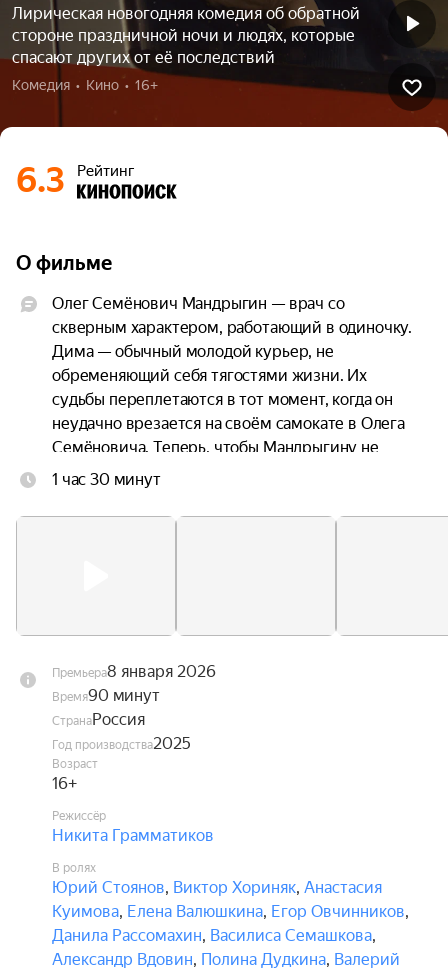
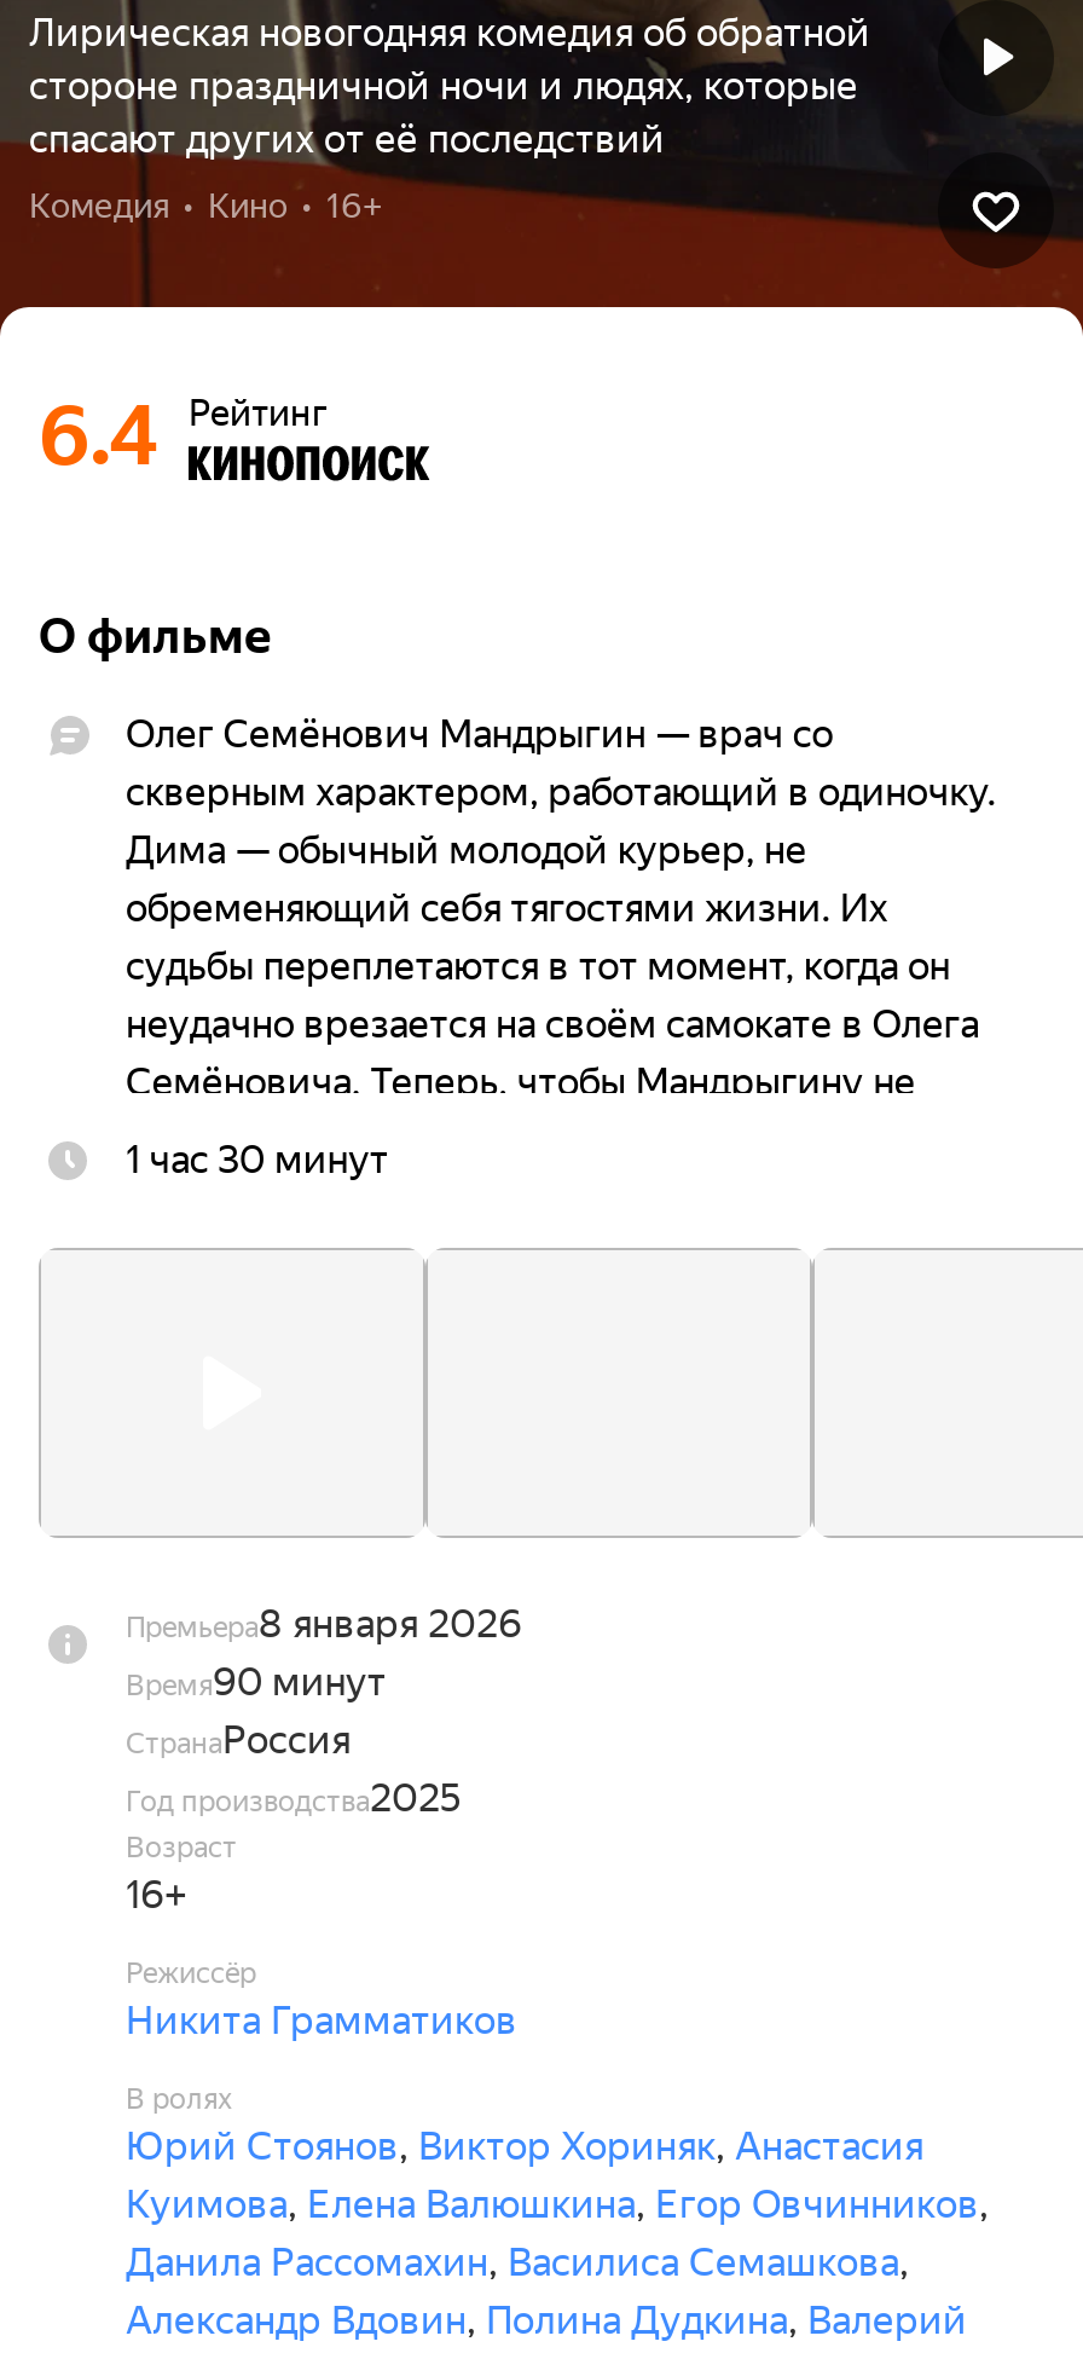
[16,160,135,200] 6.3 Рейтинг -> [39,387,329,484] 6.4 Рейтинг

